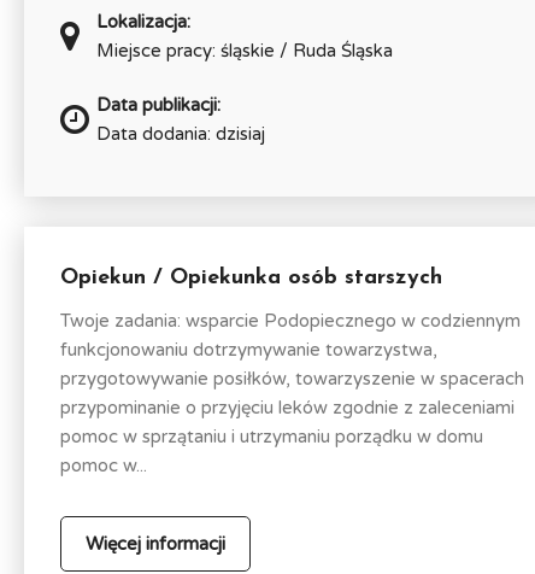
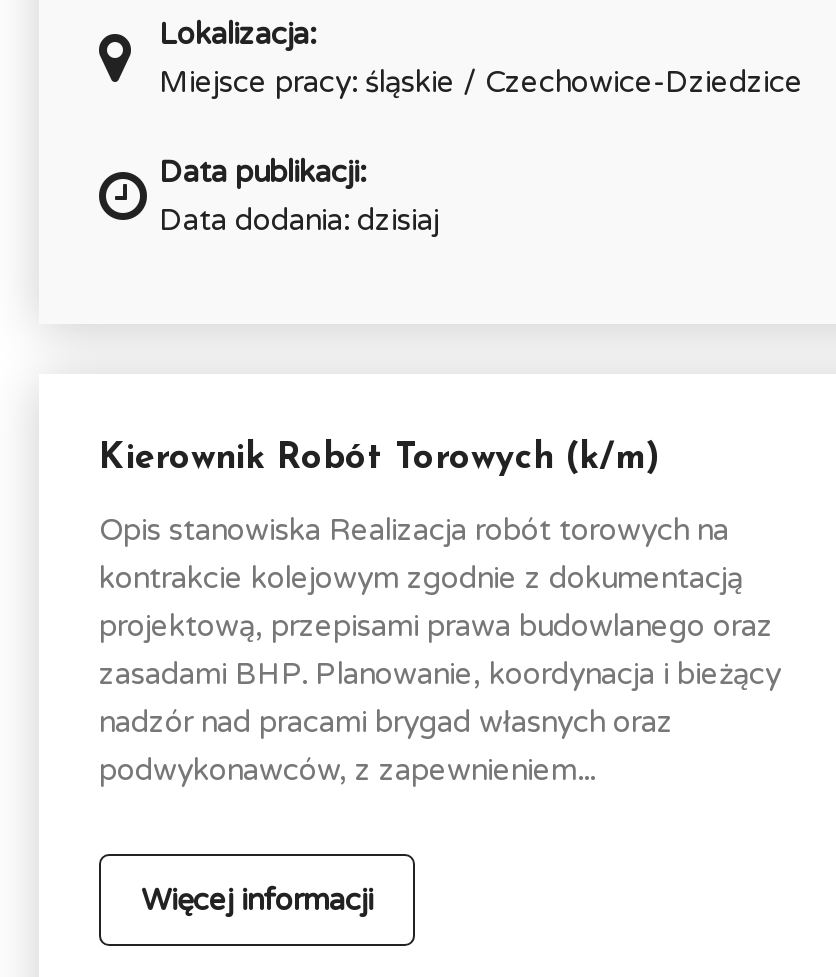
[96,39,393,61] Miejsce pracy: śląskie / Ruda Śląska -> [159,63,803,99] Miejsce pracy: śląskie / Czechowice-Dziedzice
[60,267,442,290] Opiekun / Opiekunka osób starszych -> [99,440,659,478] Kierownik Robót Torowych (k/m)
[60,310,524,476] Twoje zadania: wsparcie Podopiecznego w codziennym | funkcjonowaniu dotrzymywanie towarzystwa, | przygotowywanie posiłków, towarzyszenie w spacerach | przypominanie o przyjęciu leków zgodnie z zaleceniami | pomoc w sprzątaniu i utrzymaniu porządku w domu | pomoc w... -> [99,511,781,787] Opis stanowiska Realizacja robót torowych na | kontrakcie kolejowym zgodnie z dokumentacją | projektową, przepisami prawa budowlanego oraz | zasadami BHP. Planowanie, koordynacja i bieżący | nadzór nad pracami brygad własnych oraz | podwykonawców, z zapewnieniem...

